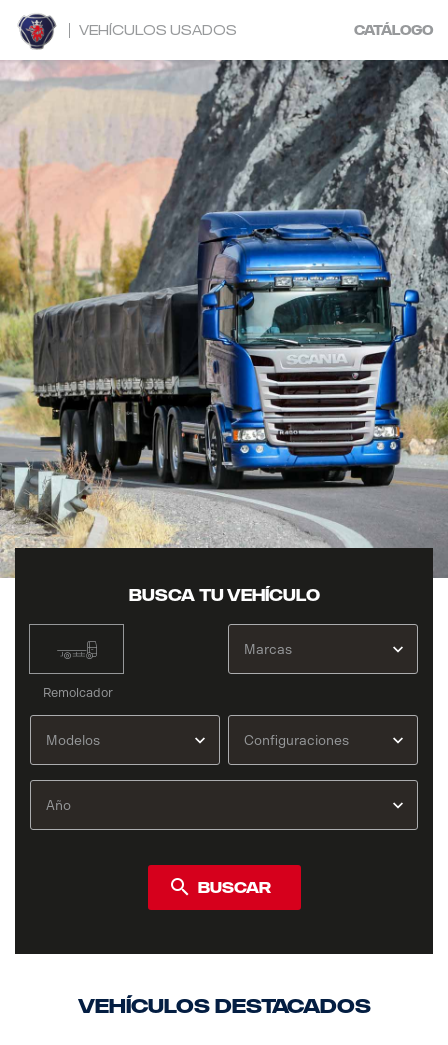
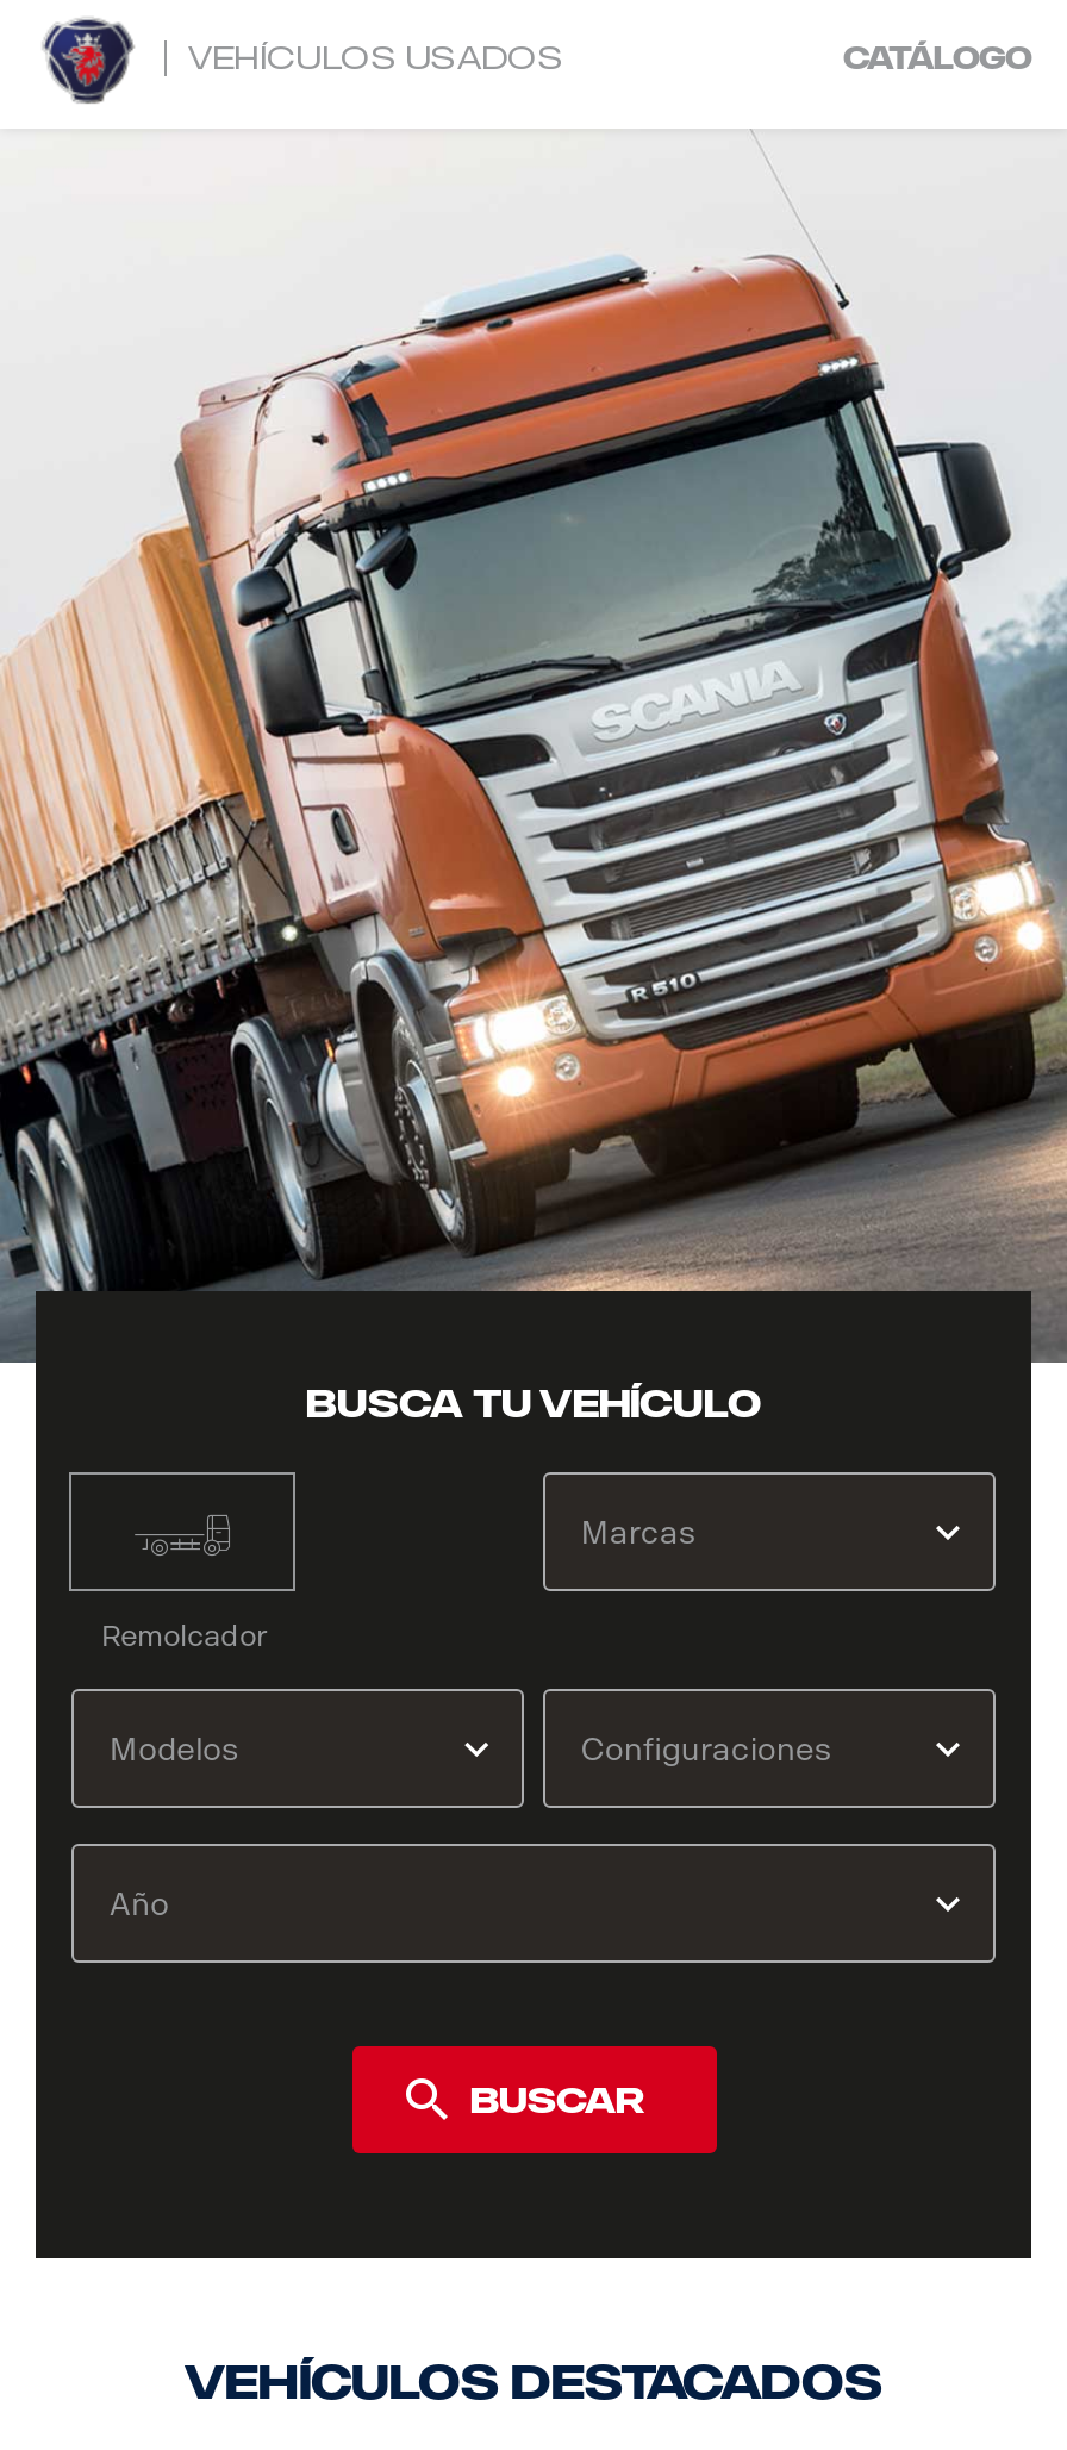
[3,59,445,578] [image] -> [7,129,1060,1363] [image]

